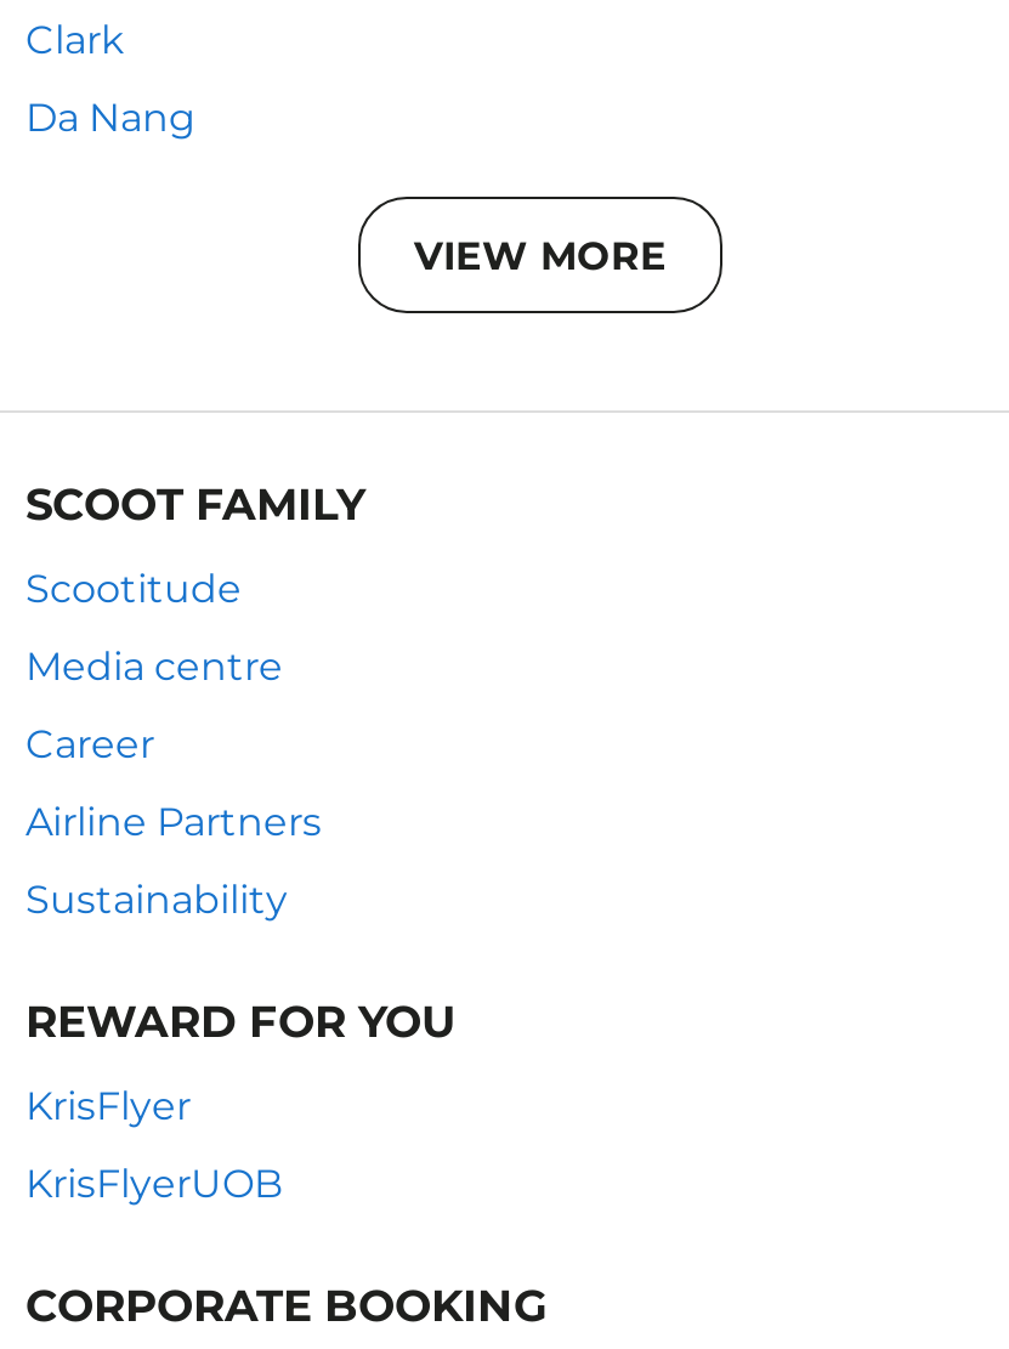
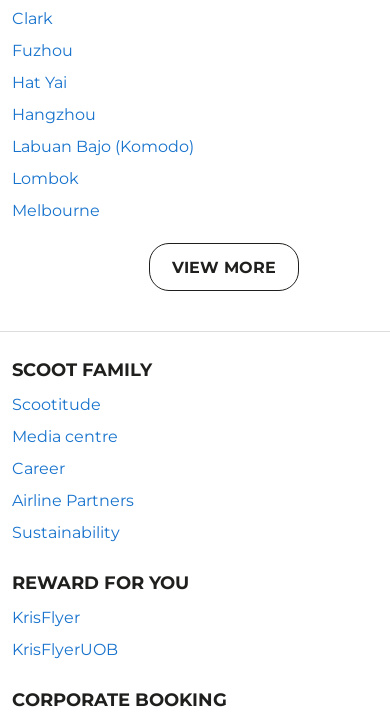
[25,95,195,141] Da Nang -> [12,41,194,220] Fuzhou | Hat Yai | Hangzhou | Labuan Bajo (Komodo) | Lombok | Melbourne

